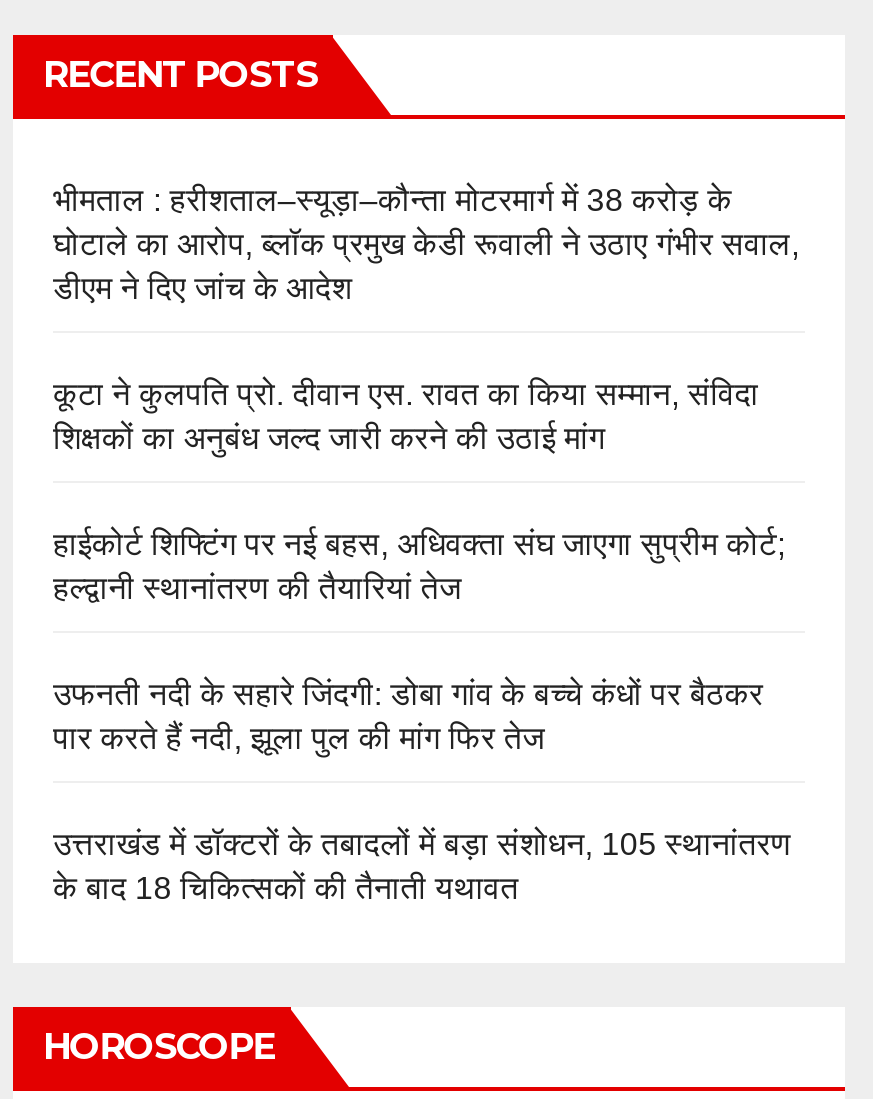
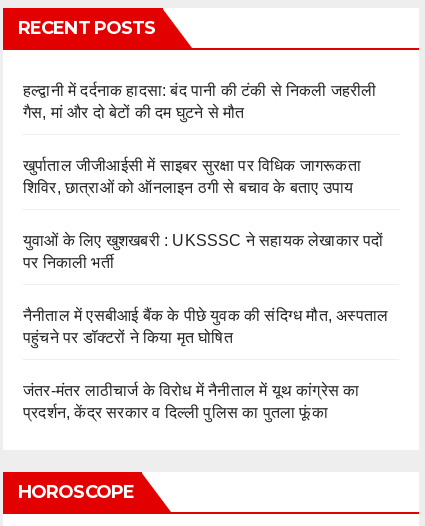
[53,183,799,305] भीमताल : हरीशताल–स्यूड़ा–कौन्ता मोटरमार्ग में 38 करोड़ के | घोटाले का आरोप, ब्लॉक प्रमुख केडी रूवाली ने उठाए गंभीर सवाल, | डीएम ने दिए जांच के आदेश -> [23,82,377,121] हल्द्वानी में दर्दनाक हादसा: बंद पानी की टंकी से निकली जहरीली | गैस, मां और दो बेटों की दम घुटने से मौत
[53,377,759,455] कूटा ने कुलपति प्रो. दीवान एस. रावत का किया सम्मान, संविदा | शिक्षकों का अनुबंध जल्द जारी करने की उठाई मांग -> [23,157,361,196] खुर्पाताल जीजीआईसी में साइबर सुरक्षा पर विधिक जागरूकता | शिविर, छात्राओं को ऑनलाइन ठगी से बचाव के बताए उपाय
[53,527,785,605] हाईकोर्ट शिफ्टिंग पर नई बहस, अधिवक्ता संघ जाएगा सुप्रीम कोर्ट; | हल्द्वानी स्थानांतरण की तैयारियां तेज -> [23,232,384,271] युवाओं के लिए खुशखबरी : UKSSSC ने सहायक लेखाकार पदों | पर निकाली भर्ती
[53,677,763,755] उफनती नदी के सहारे जिंदगी: डोबा गांव के बच्चे कंधों पर बैठकर | पार करते हैं नदी, झूला पुल की मांग फिर तेज -> [23,307,388,346] नैनीताल में एसबीआई बैंक के पीछे युवक की संदिग्ध मौत, अस्पताल | पहुंचने पर डॉक्टरों ने किया मृत घोषित
[53,827,791,905] उत्तराखंड में डॉक्टरों के तबादलों में बड़ा संशोधन, 105 स्थानांतरण | के बाद 18 चिकित्सकों की तैनाती यथावत -> [23,382,359,421] जंतर-मंतर लाठीचार्ज के विरोध में नैनीताल में यूथ कांग्रेस का | प्रदर्शन, केंद्र सरकार व दिल्ली पुलिस का पुतला फूंका

